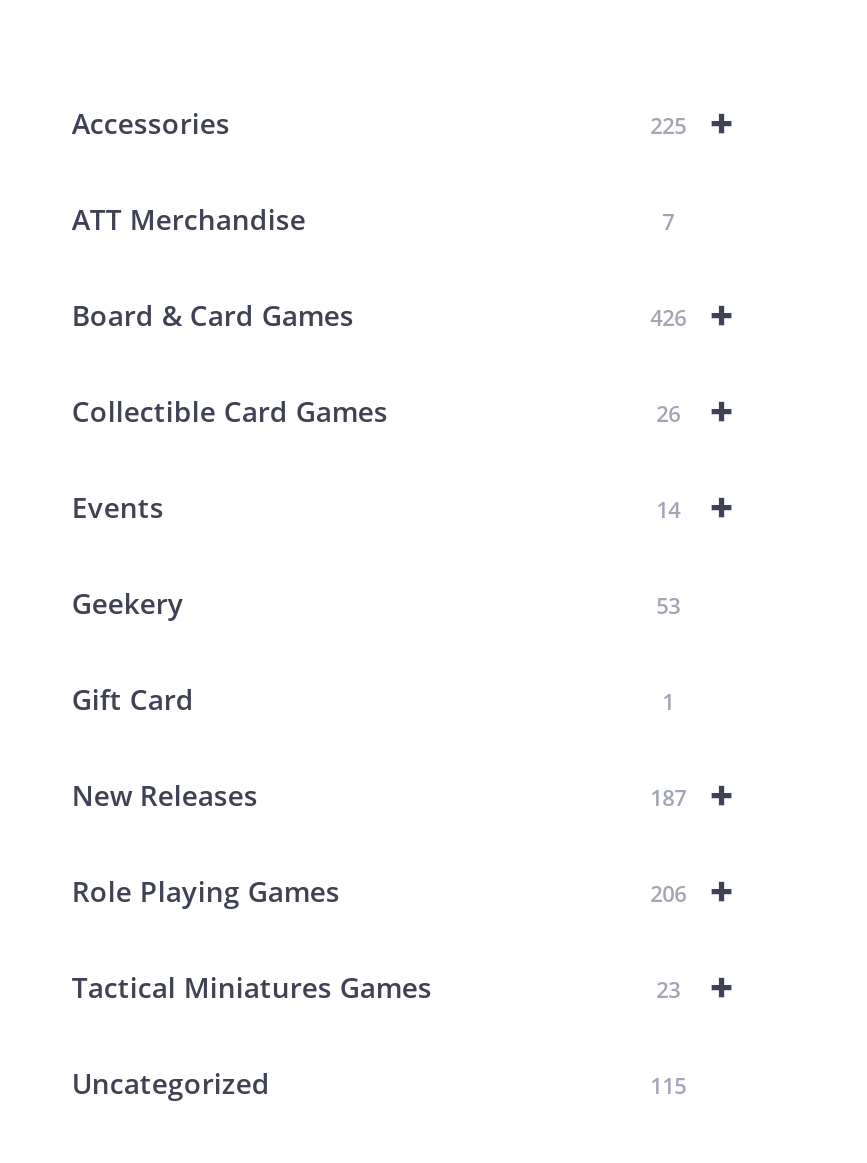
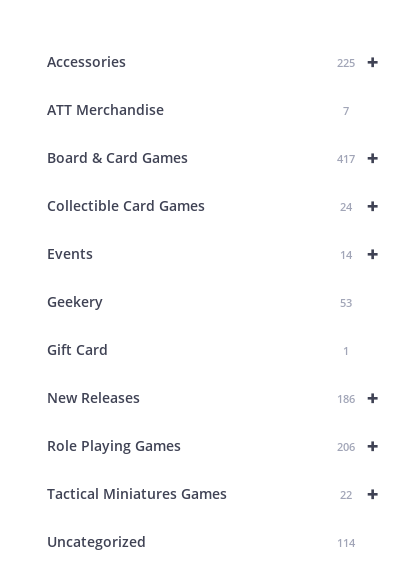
[650,302,686,332] 426 -> [337,151,355,166] 417
[656,398,680,428] 26 -> [340,199,352,214] 24
[650,782,686,812] 187 -> [337,391,355,406] 186
[656,974,680,1004] 23 -> [340,487,352,502] 22
[650,1070,686,1100] 115 -> [337,535,355,550] 114

